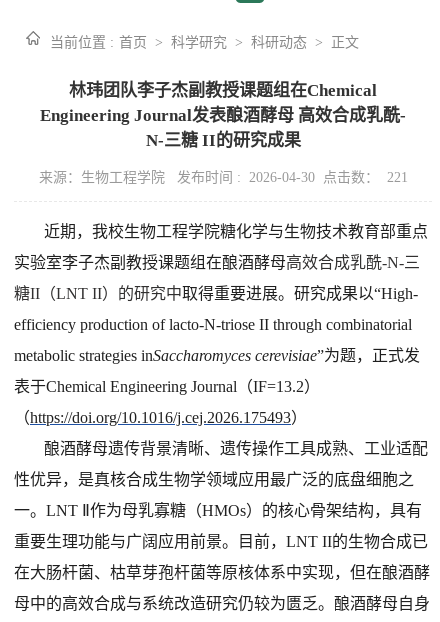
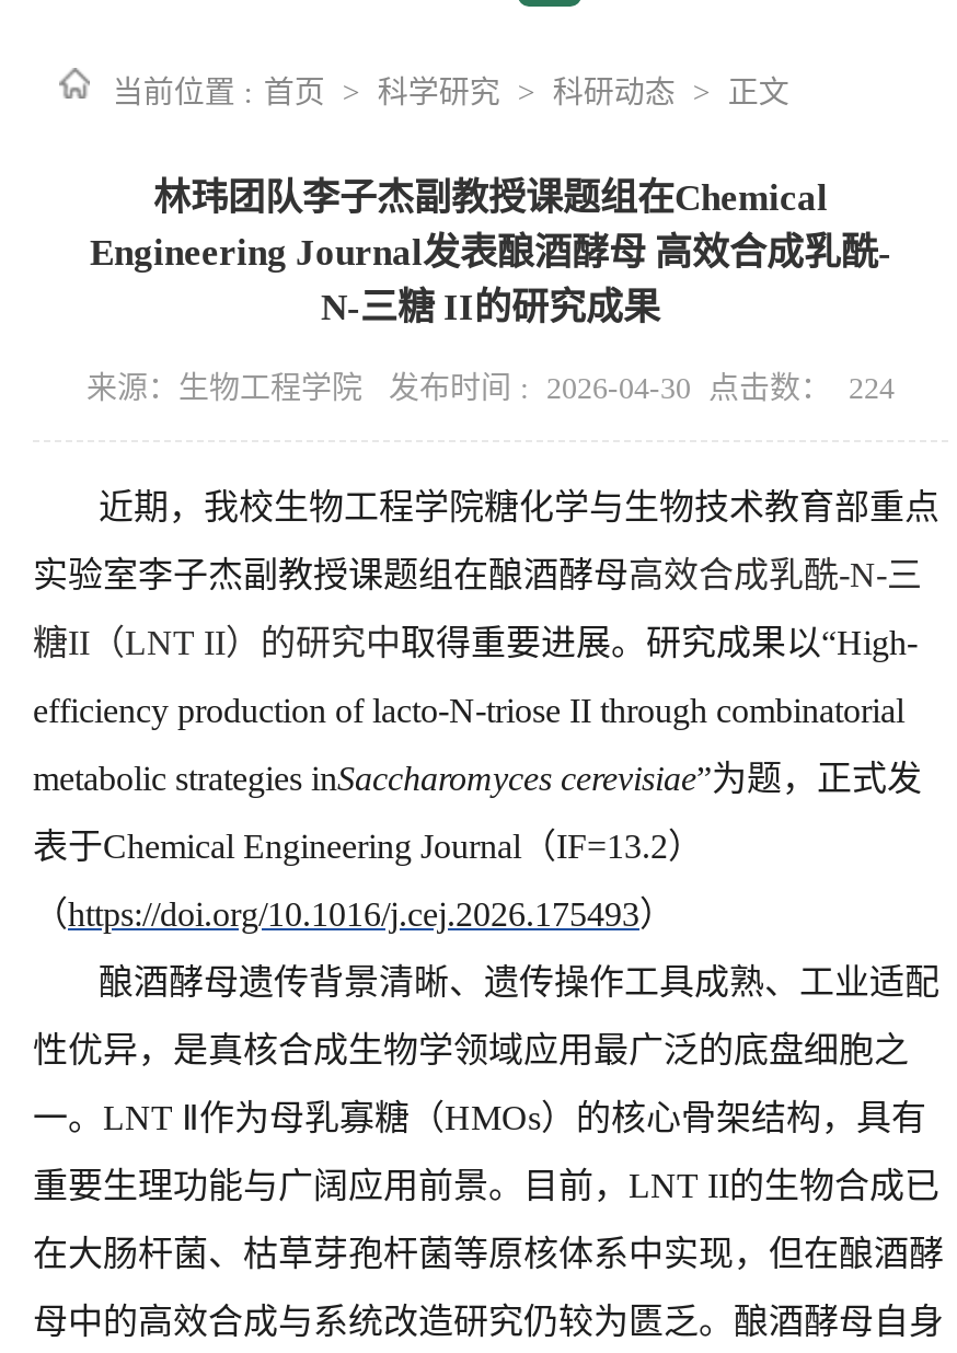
[38,170,407,185] 来源：生物工程学院 发布时间 : 2026-04-30 点击数：221 -> [87,372,895,404] 来源：生物工程学院 发布时间 : 2026-04-30 点击数：224

